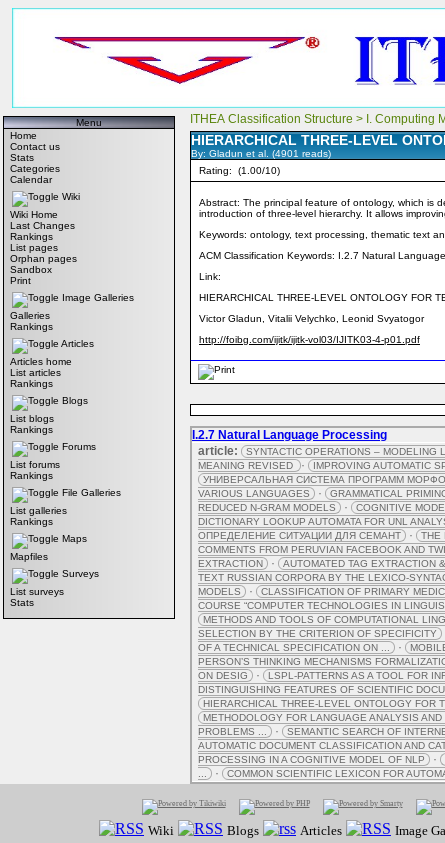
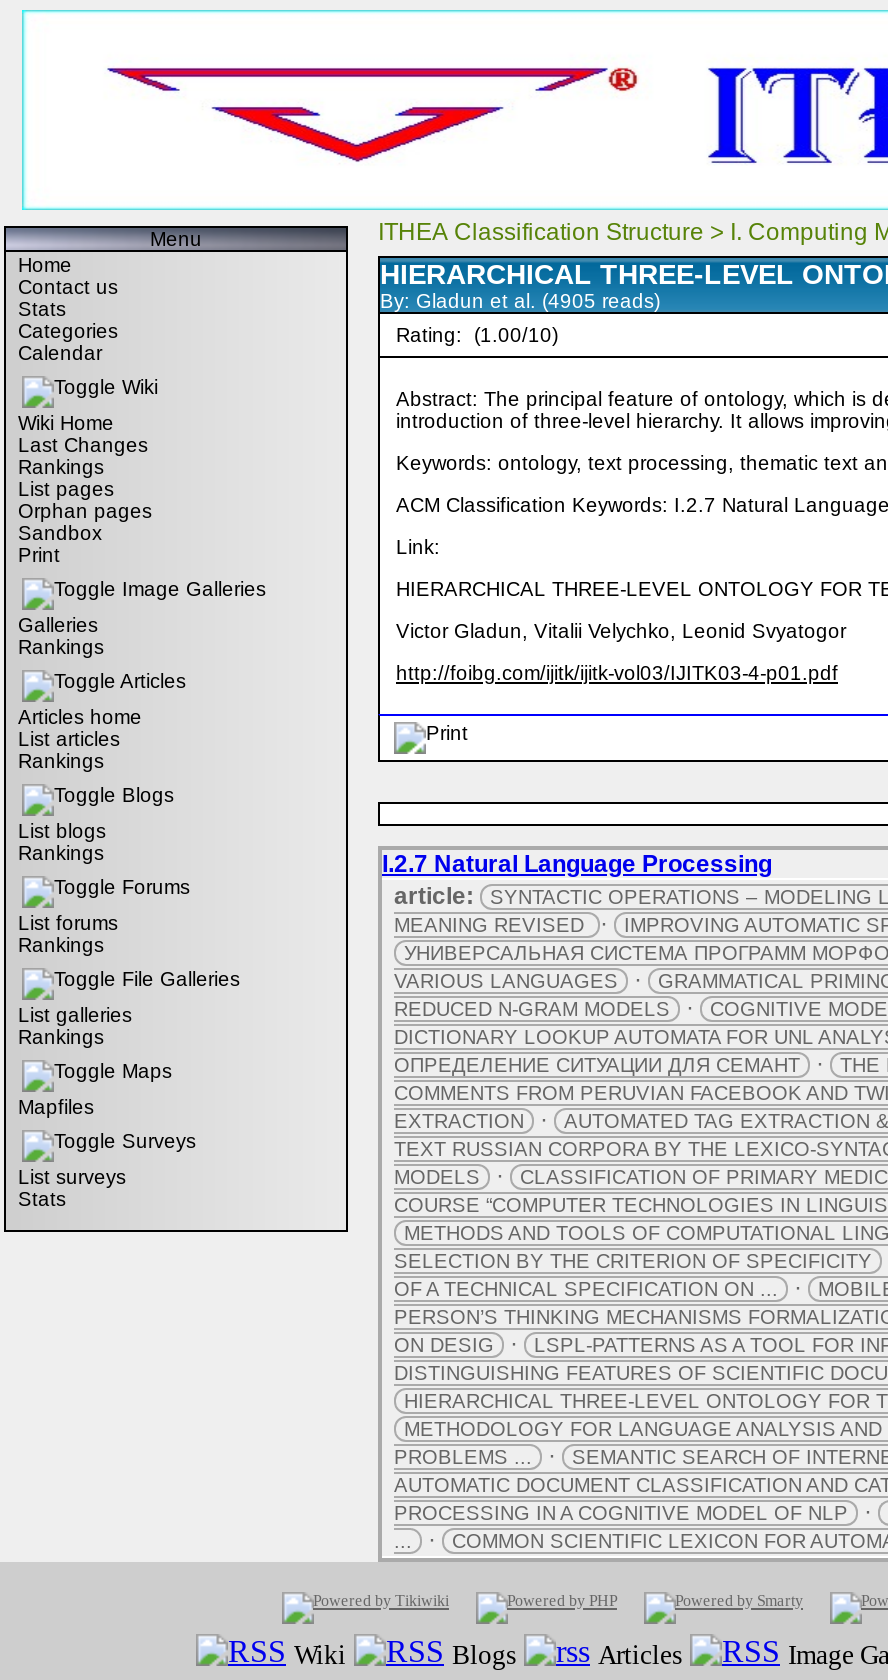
[191,148,331,159] By: Gladun et al. (4901 reads) -> [380,290,660,312] By: Gladun et al. (4905 reads)

